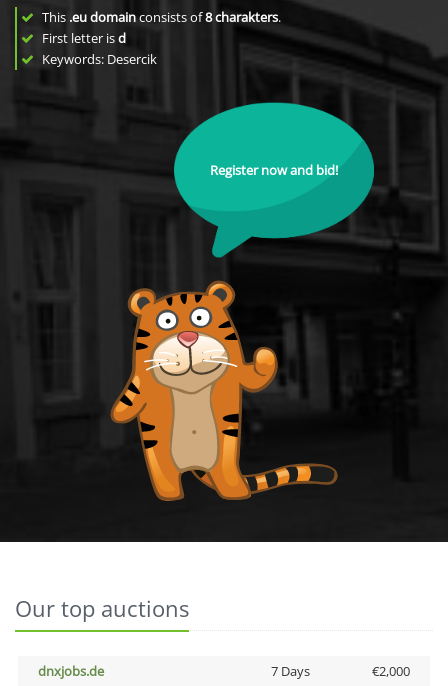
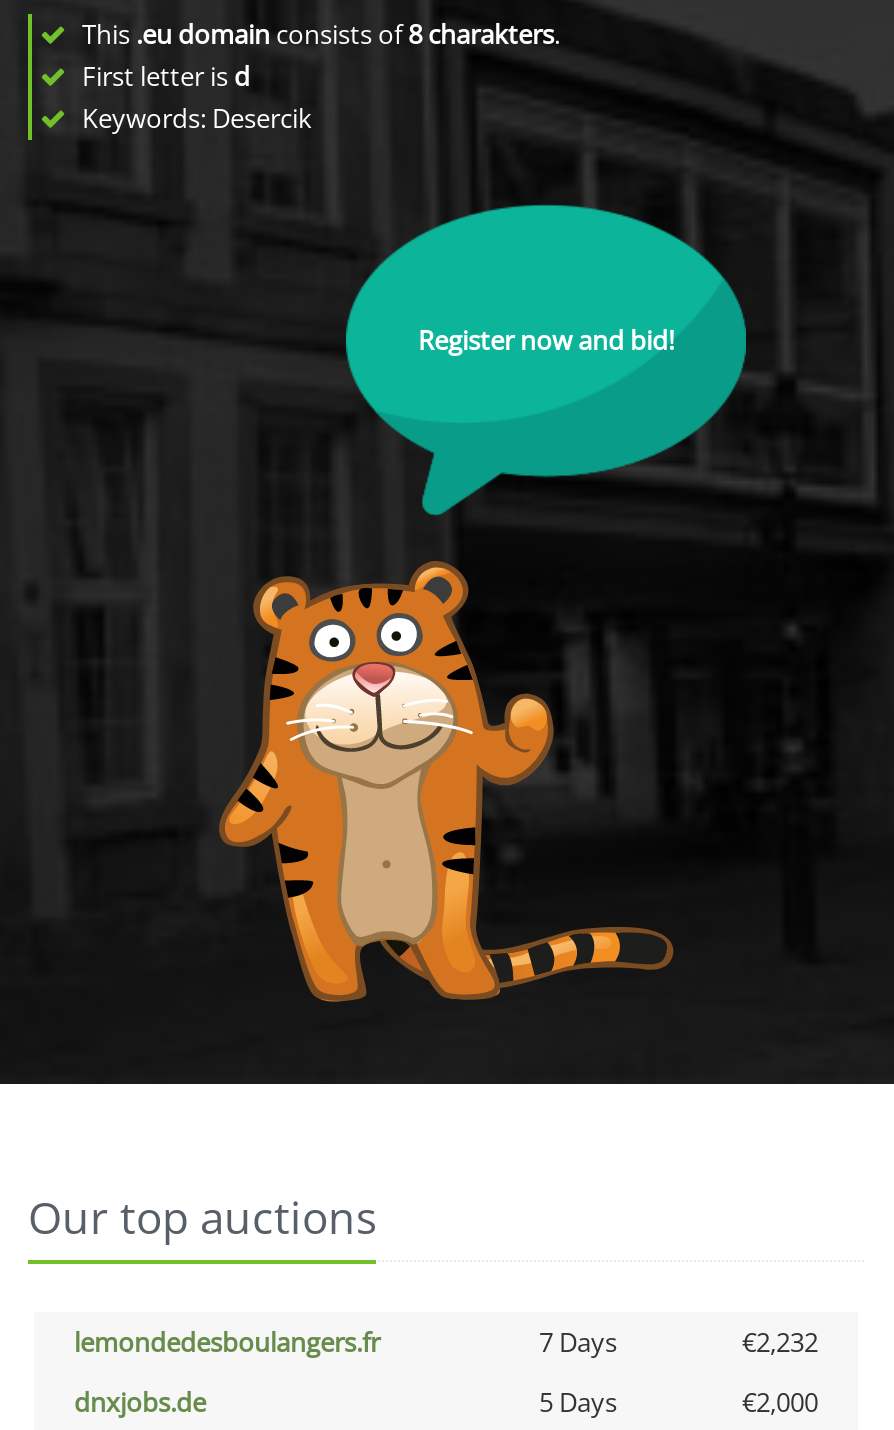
none -> [74,1324,818,1360] lemondedesboulangers.fr | 7 Days | €2,232
[270,662,309,680] 7 Days -> [539,1384,617,1420] 5 Days

